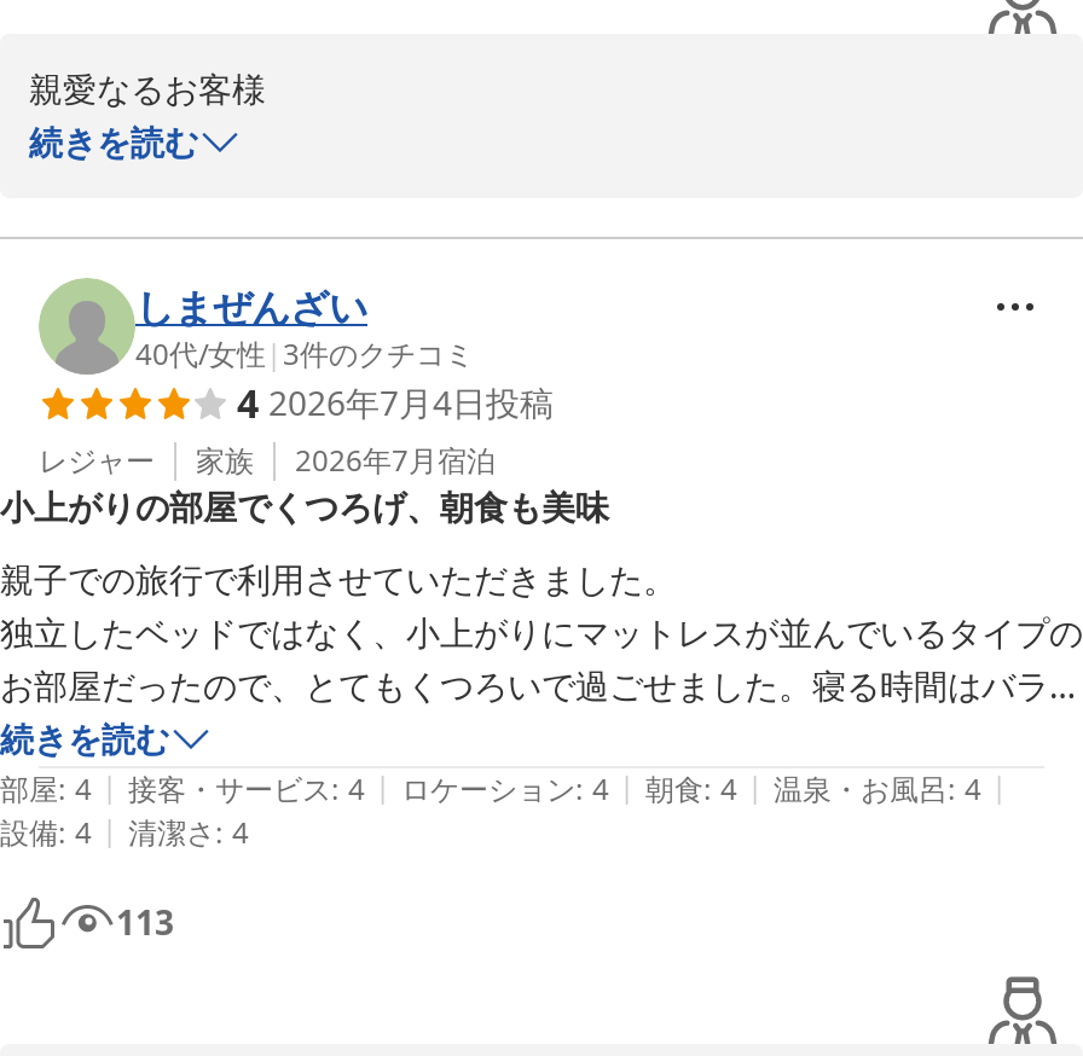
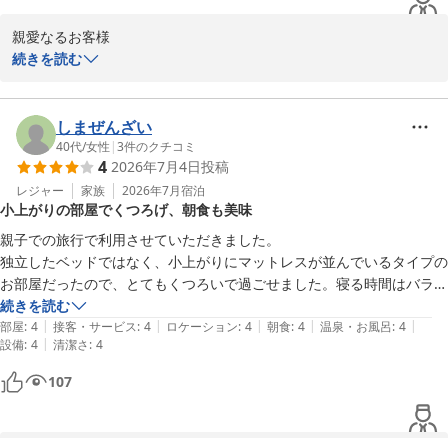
[116,899,174,945] 113 -> [48,372,72,391] 107

